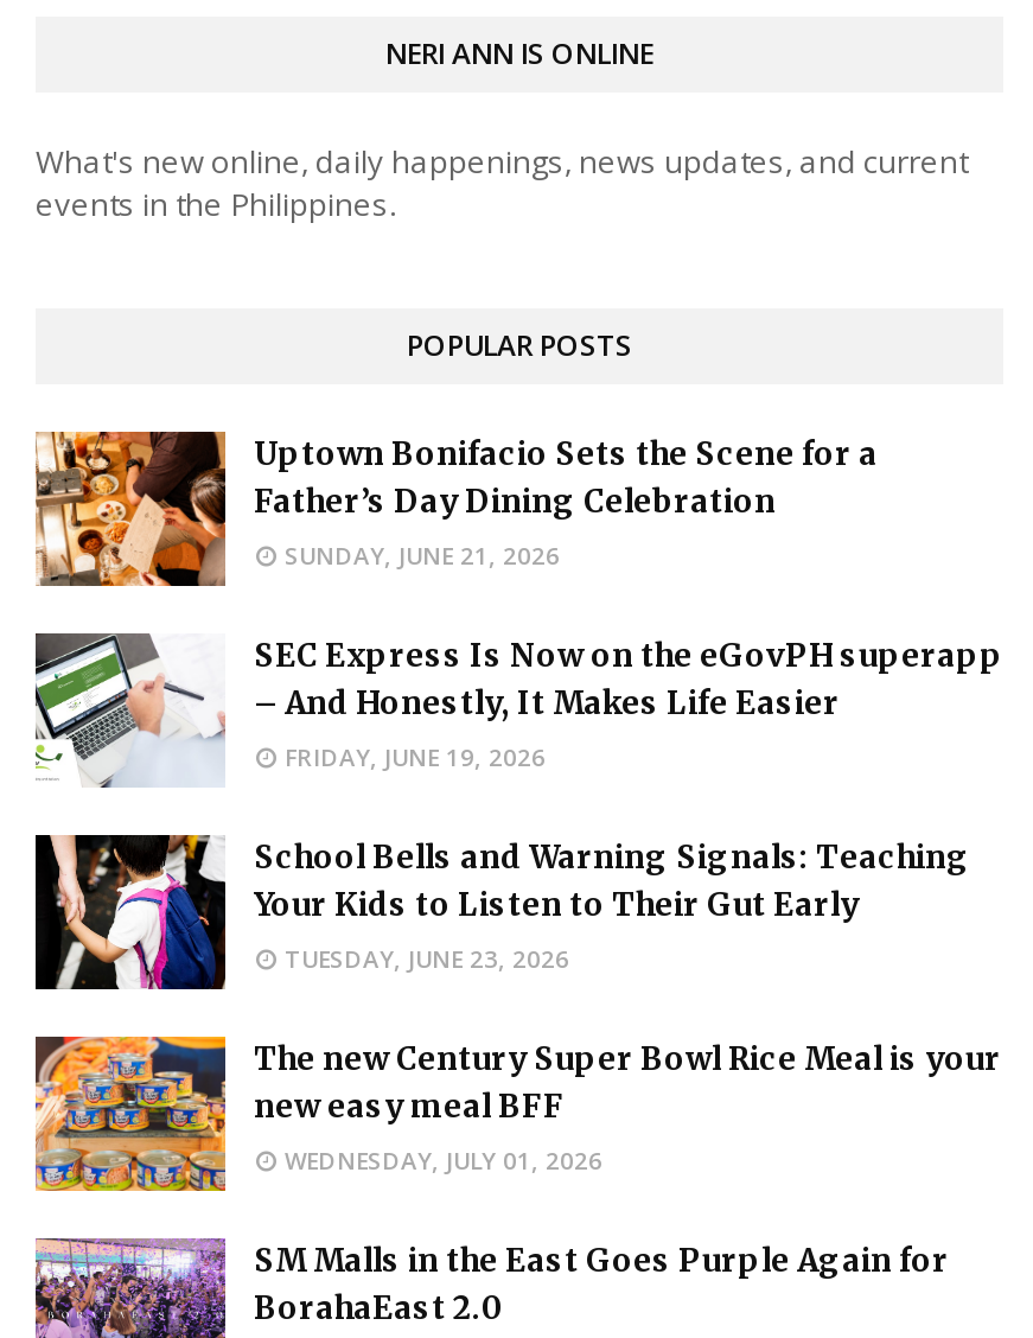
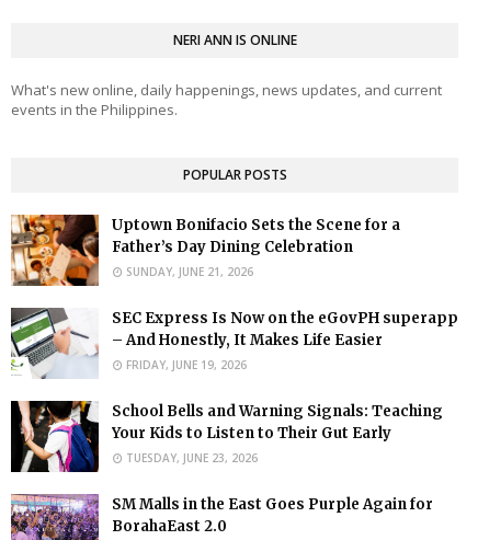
[36,1034,1001,1193] [image] | The new Century Super Bowl Rice Meal is your | new easy meal BFF | WEDNESDAY, JULY 01, 2026 -> none

